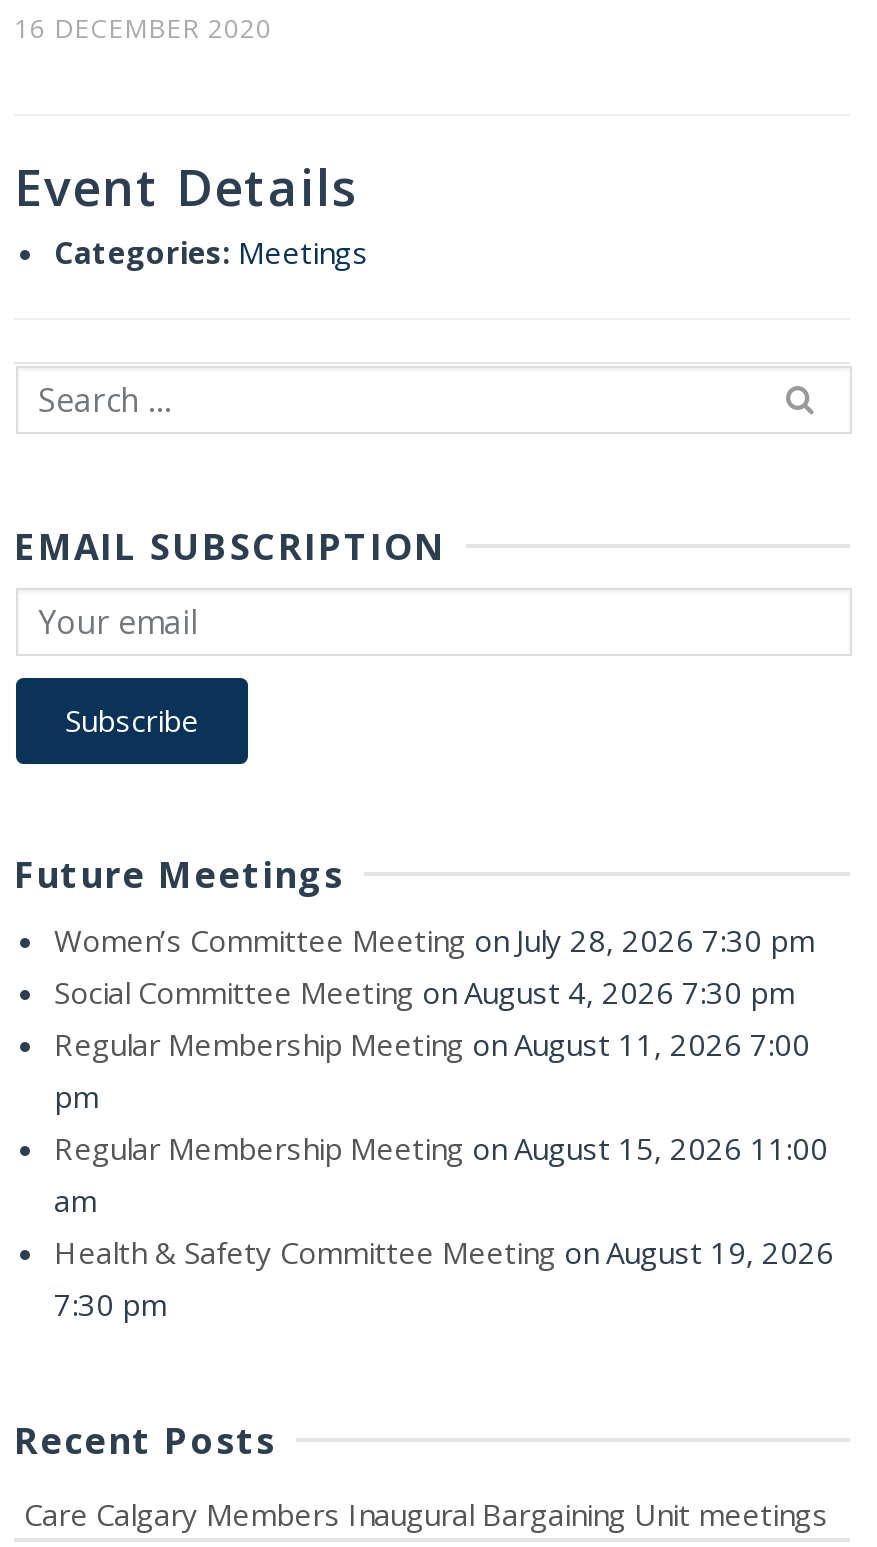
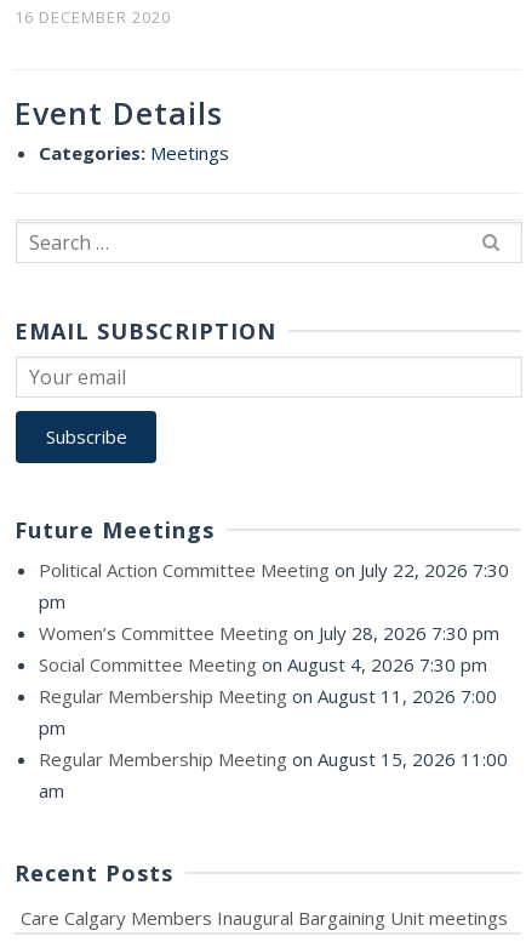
none -> [39,558,509,613] Political Action Committee Meeting on July 22, 2026 7:30 | pm
moved [54,920,828,1220] -> [39,621,508,803]: Women’s Committee Meeting on July 28, 2026 7:30 pm | Social Committee Meeting on August 4, 2026 7:30 pm | Regular Membership Meeting on August 11, 2026 7:00 | pm | Regular Membership Meeting on August 15, 2026 11:00 | am
[54,1232,834,1324] Health & Safety Committee Meeting on August 19, 2026 | 7:30 pm -> none

